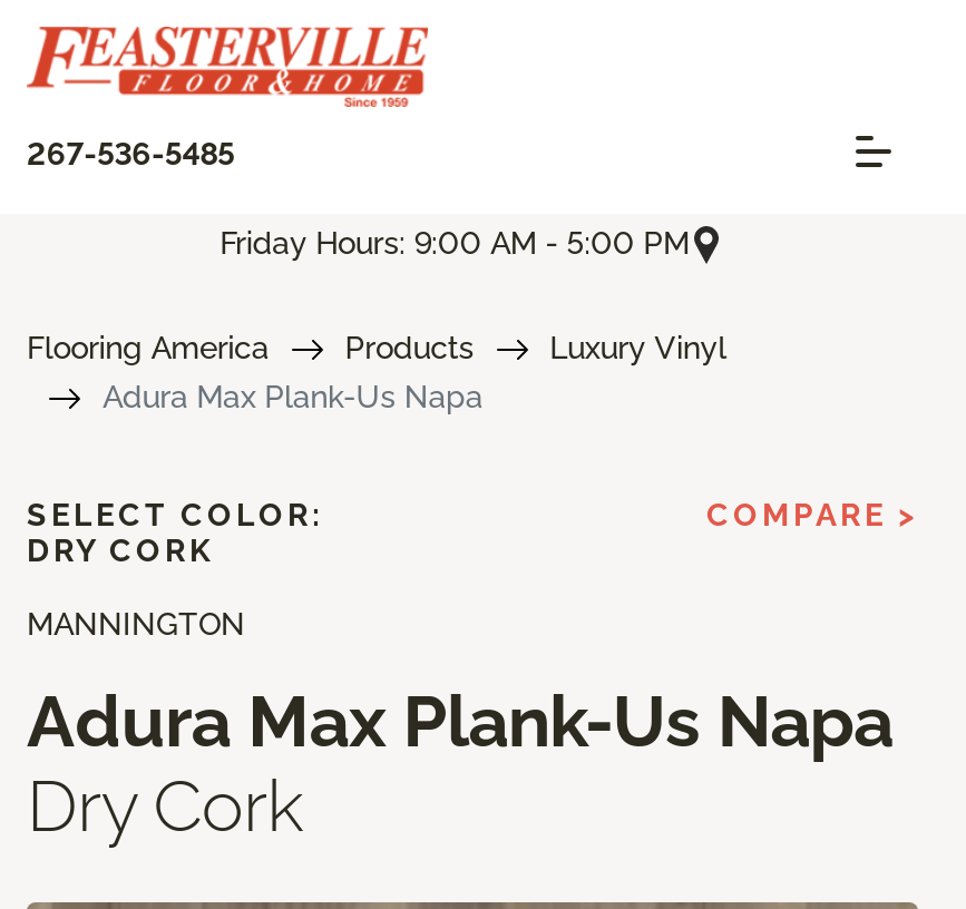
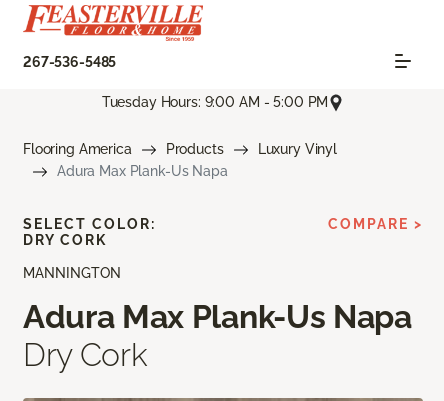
[220,225,689,261] Friday Hours: 9:00 AM - 5:00 PM -> [102,94,328,110] Tuesday Hours: 9:00 AM - 5:00 PM

